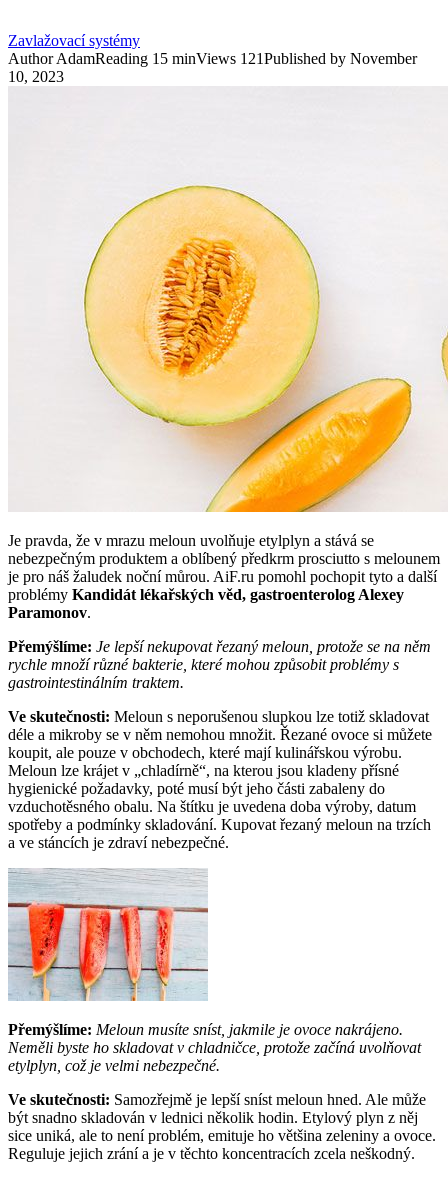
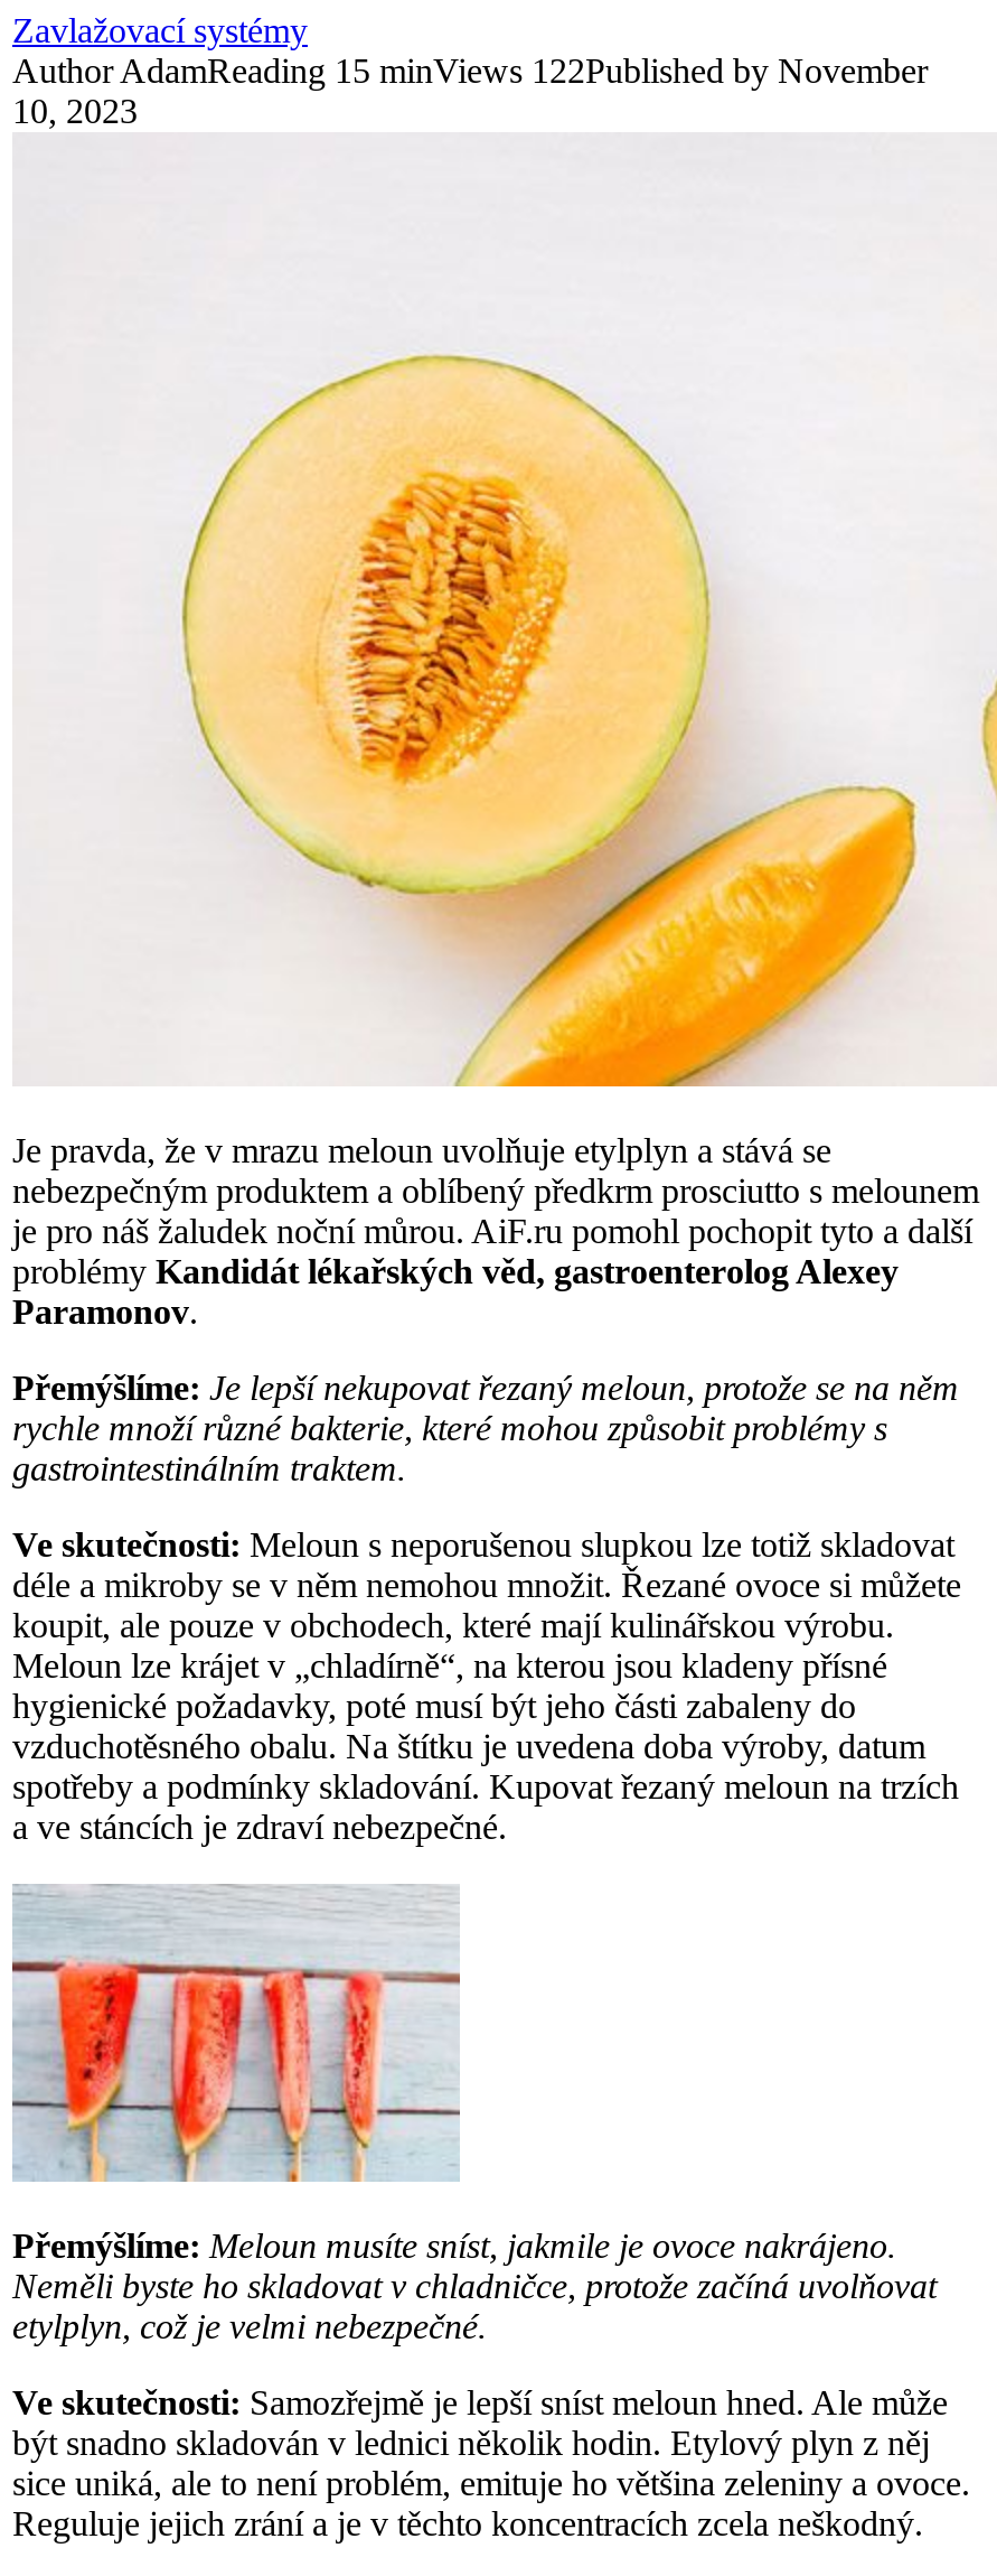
[8,50,417,67] Author AdamReading 15 minViews 121Published by November -> [12,51,928,89] Author AdamReading 15 minViews 122Published by November

